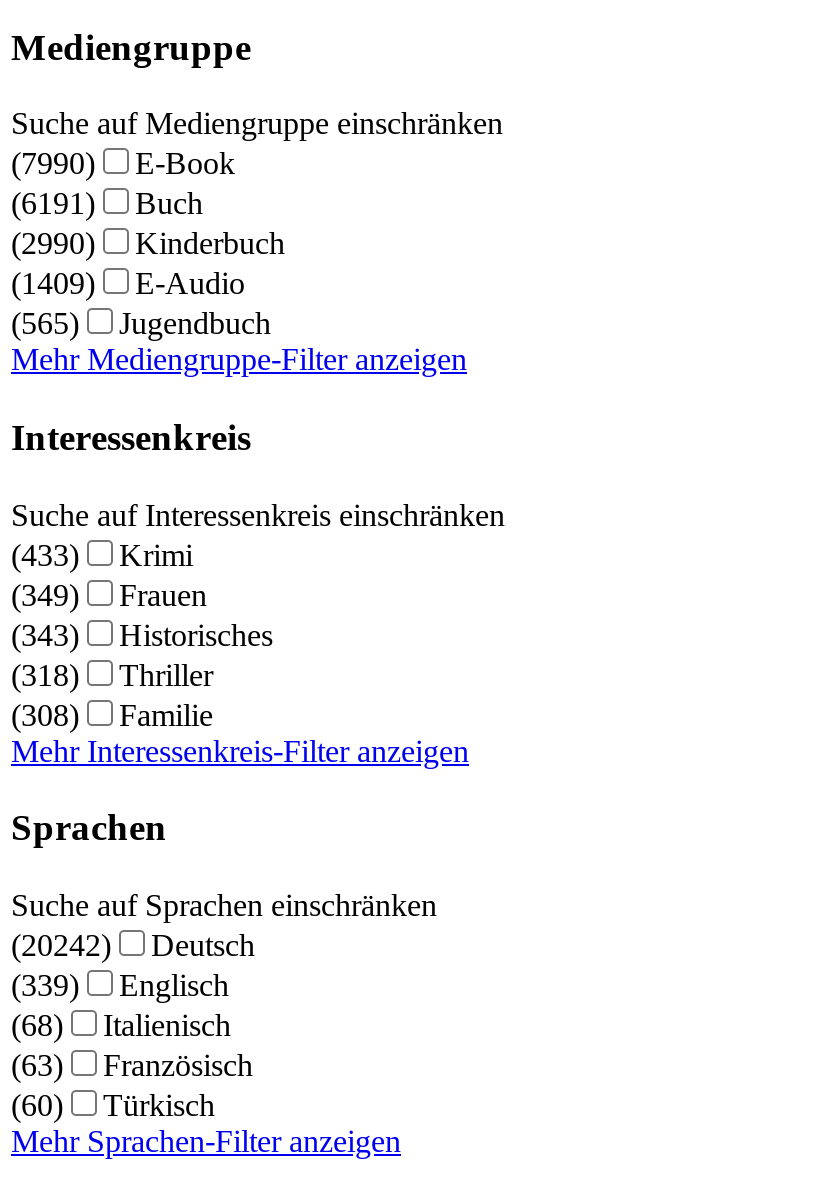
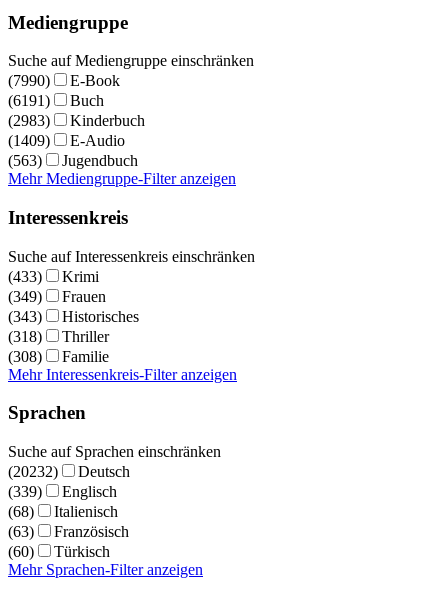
[11,227,285,261] (2990) Kinderbuch -> [8,112,145,129] (2983) Kinderbuch
[11,307,271,341] (565) Jugendbuch -> [8,152,138,169] (563) Jugendbuch
[11,928,255,962] (20242) Deutsch -> [8,463,130,480] (20232) Deutsch

